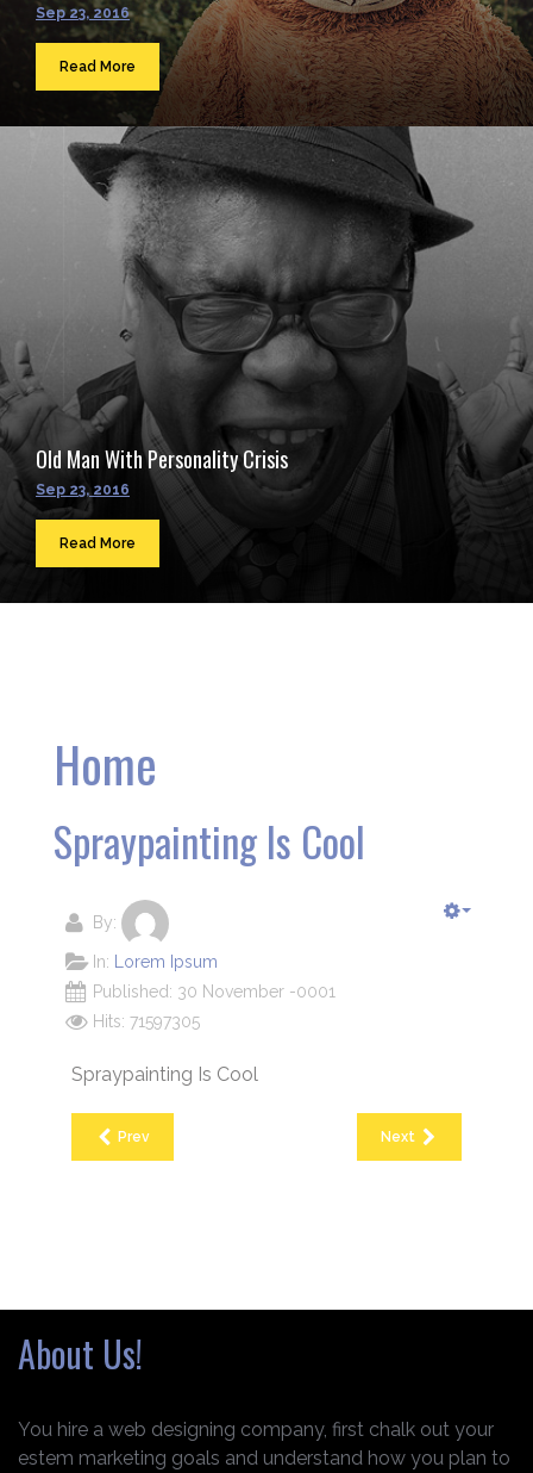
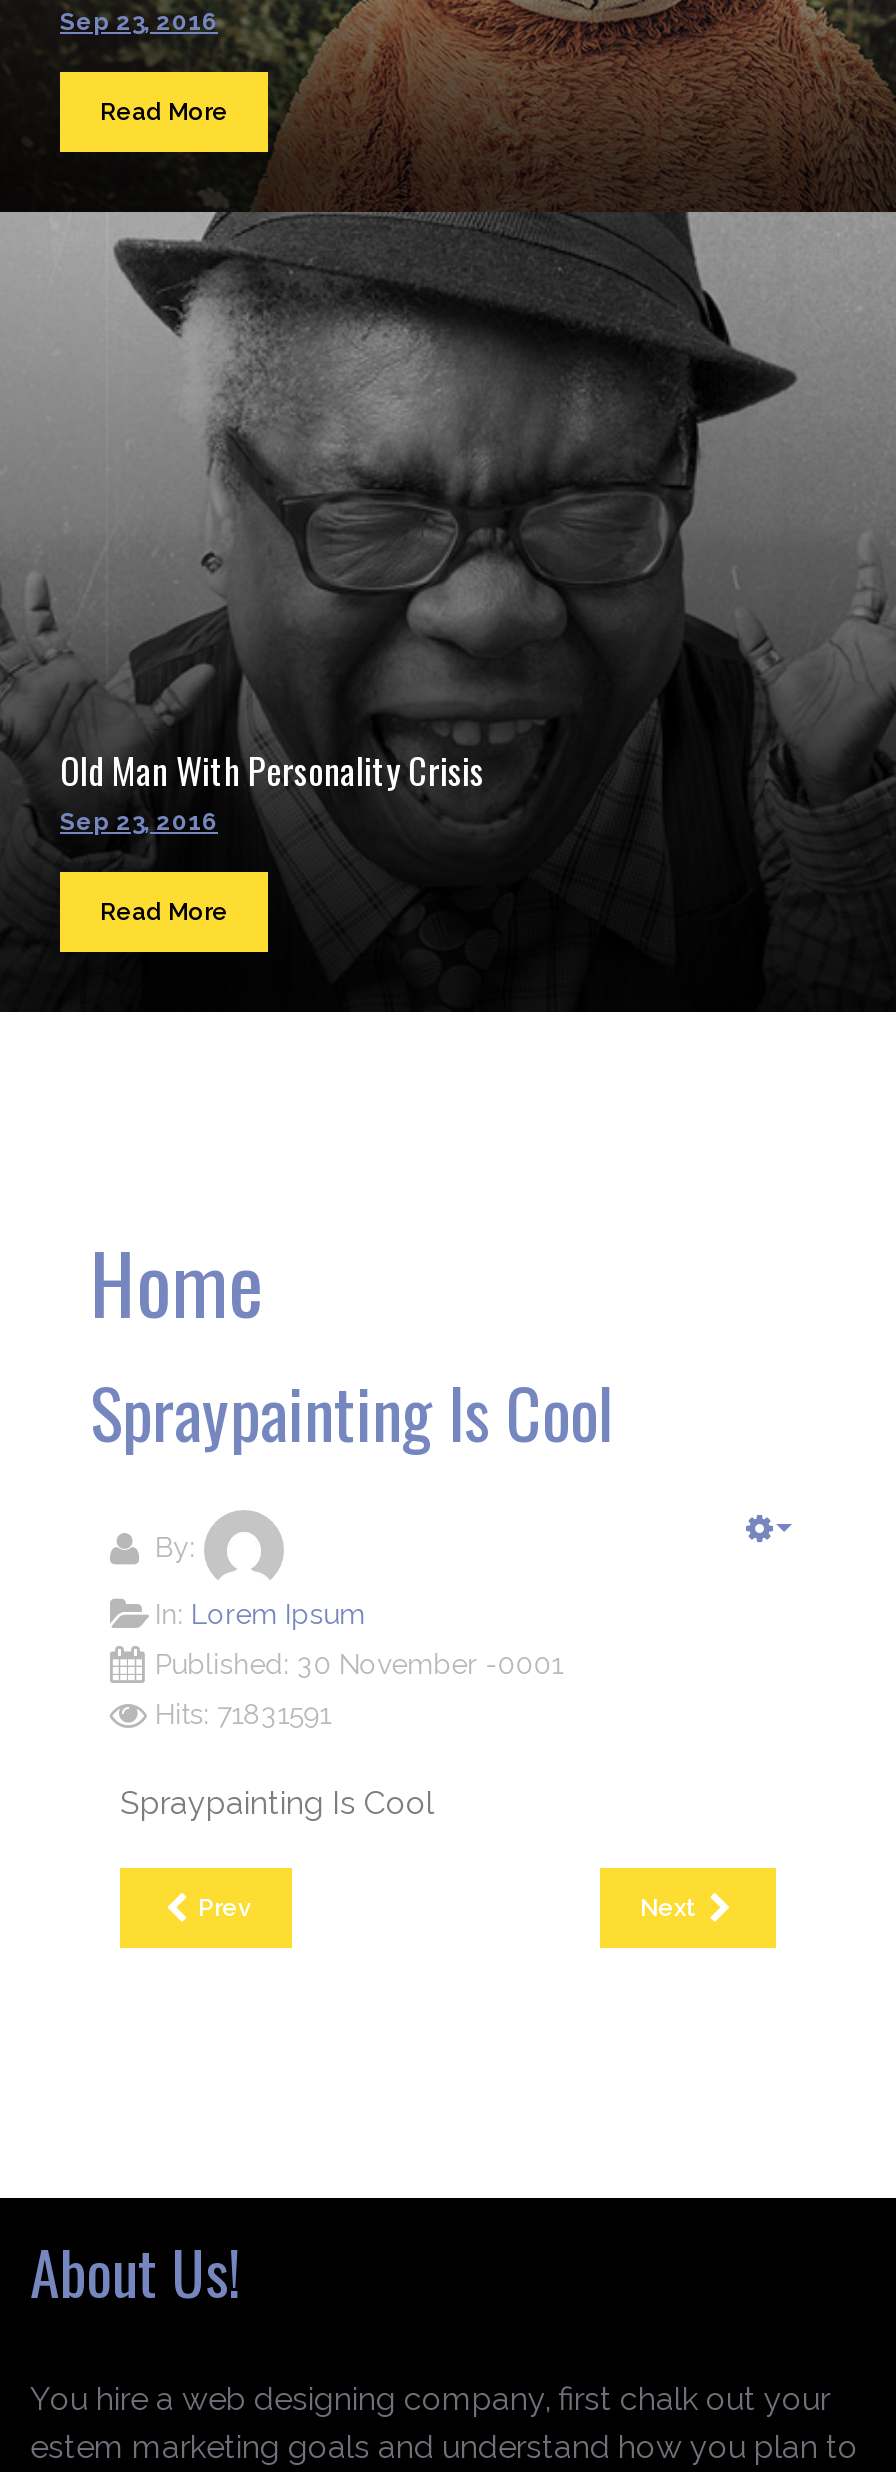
[92,1012,199,1031] Hits: 71597305 -> [155,1698,331,1730] Hits: 71831591

